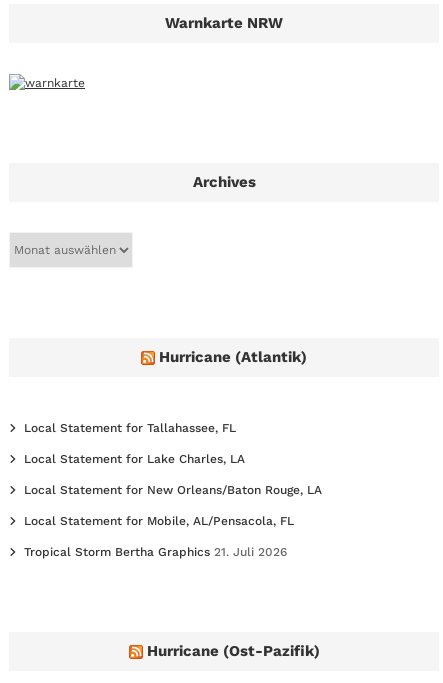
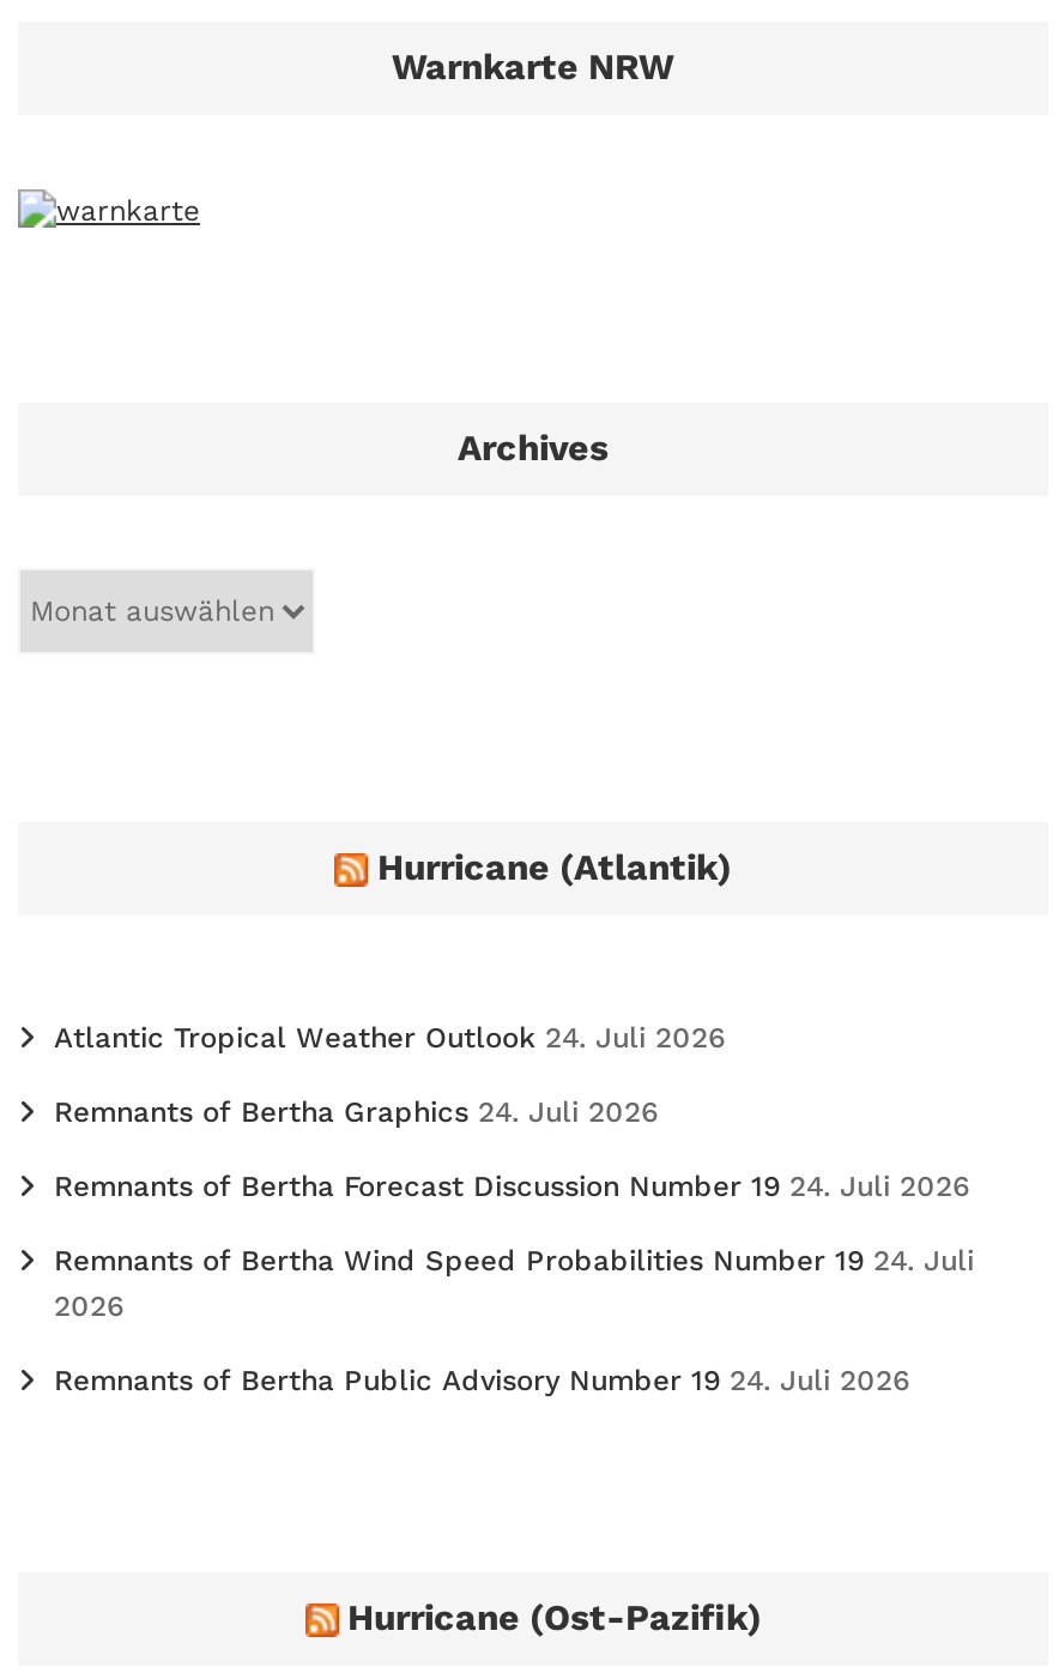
[24,421,236,435] Local Statement for Tallahassee, FL -> [54,1020,725,1054] Atlantic Tropical Weather Outlook 24. Juli 2026
[24,452,245,466] Local Statement for Lake Charles, LA -> [54,1095,658,1128] Remnants of Bertha Graphics 24. Juli 2026
[24,483,322,497] Local Statement for New Orleans/Baton Rouge, LA -> [54,1169,969,1202] Remnants of Bertha Forecast Discussion Number 19 24. Juli 2026
[24,514,294,528] Local Statement for Mobile, AL/Pensacola, FL -> [54,1243,974,1322] Remnants of Bertha Wind Speed Probabilities Number 19 24. Juli | 2026
[24,545,287,559] Tropical Storm Bertha Graphics 21. Juli 2026 -> [54,1363,909,1397] Remnants of Bertha Public Advisory Number 19 24. Juli 2026

